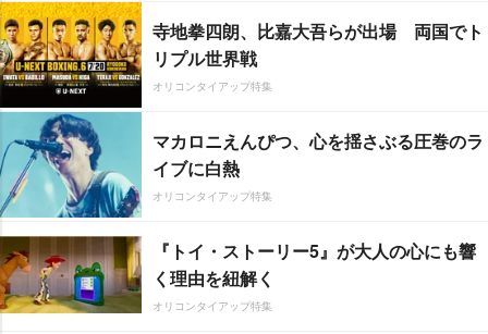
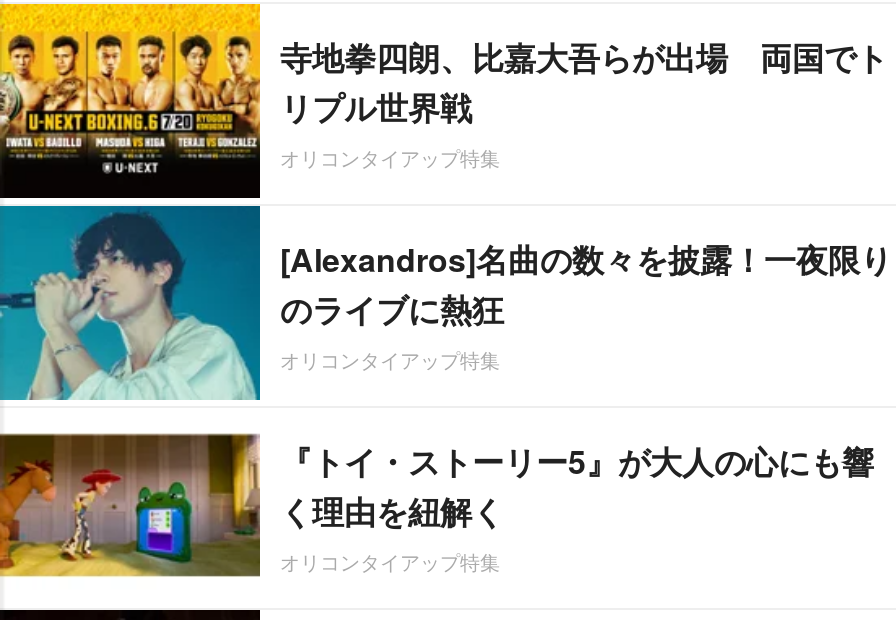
[3,111,484,219] [image] | マカロニえんぴつ、心を揺さぶる圧巻のラ | イブに白熱 -> [6,206,892,400] [image] | [Alexandros]名曲の数々を披露！一夜限り | のライブに熱狂

